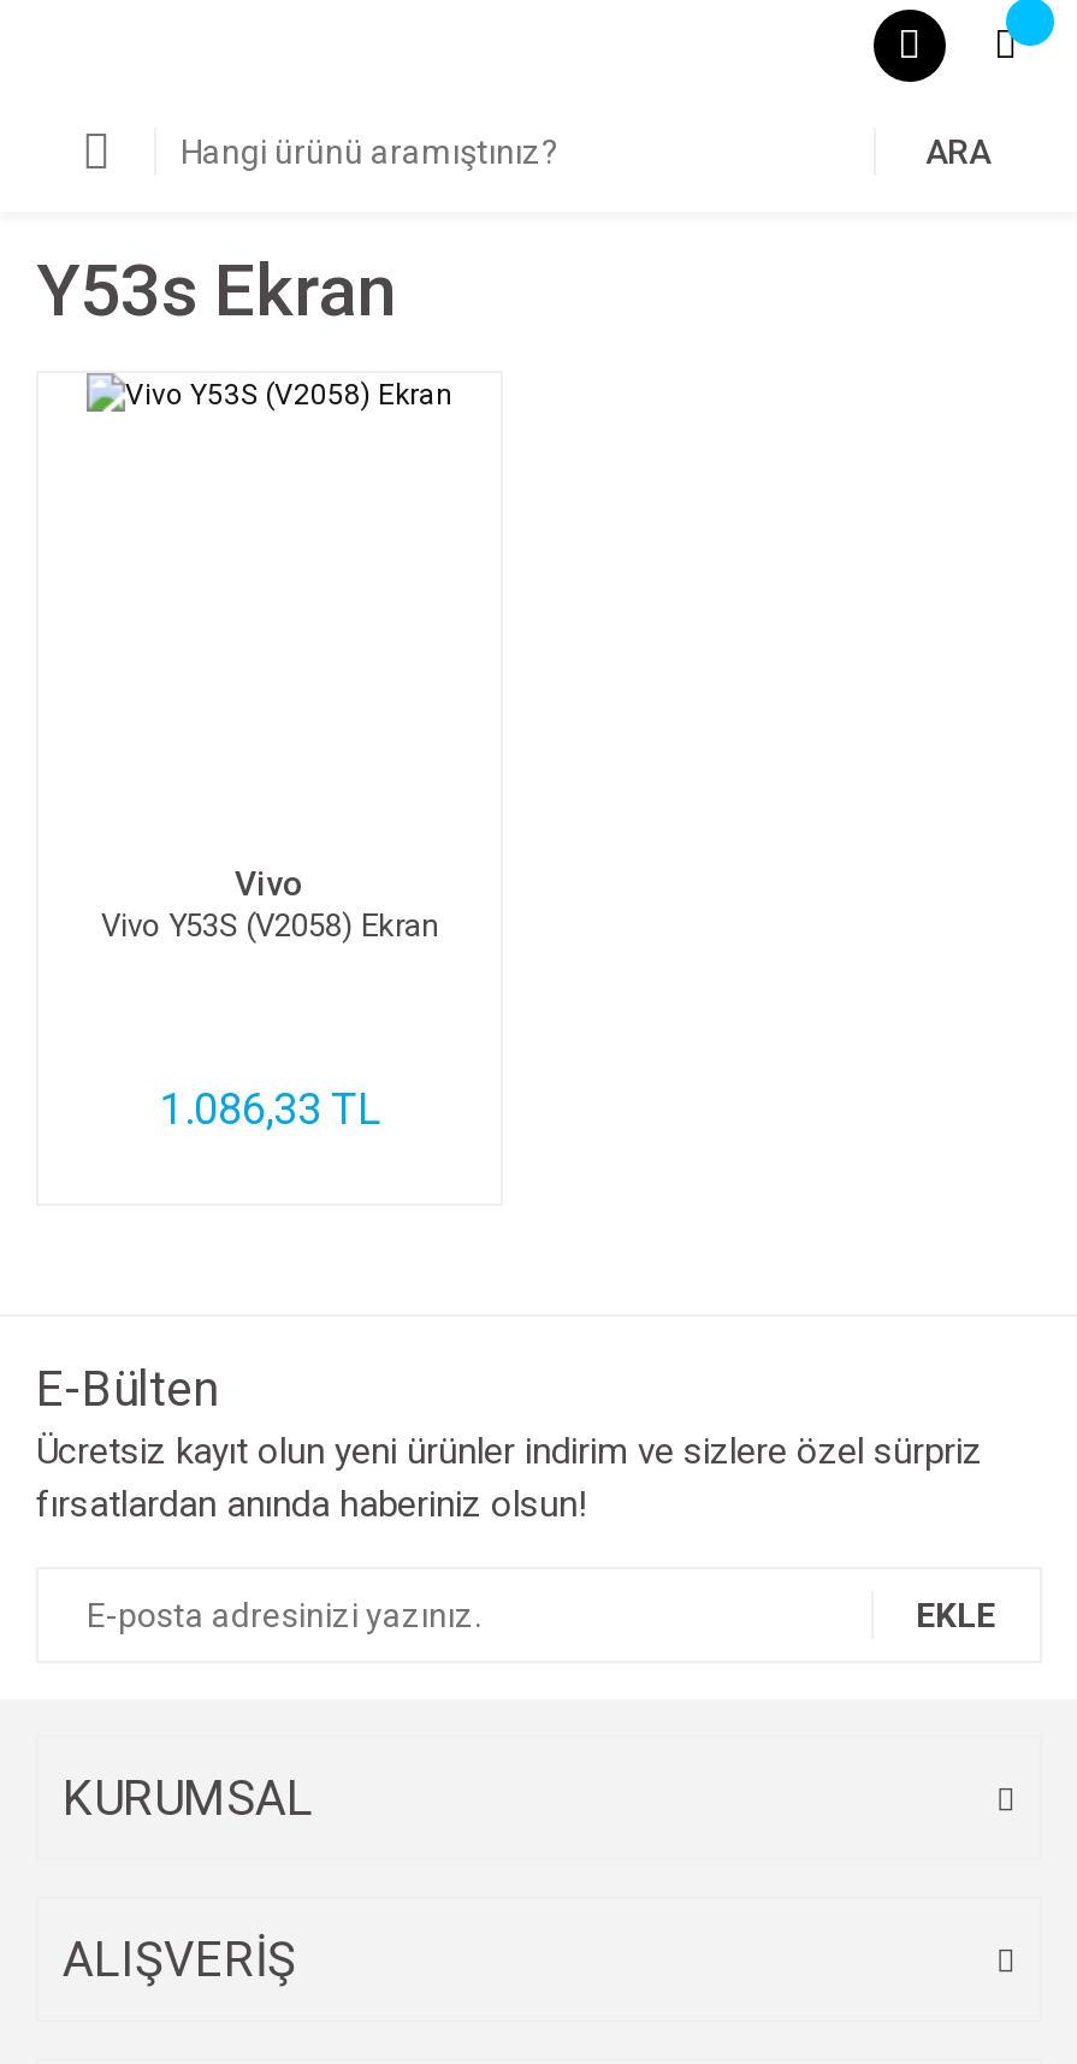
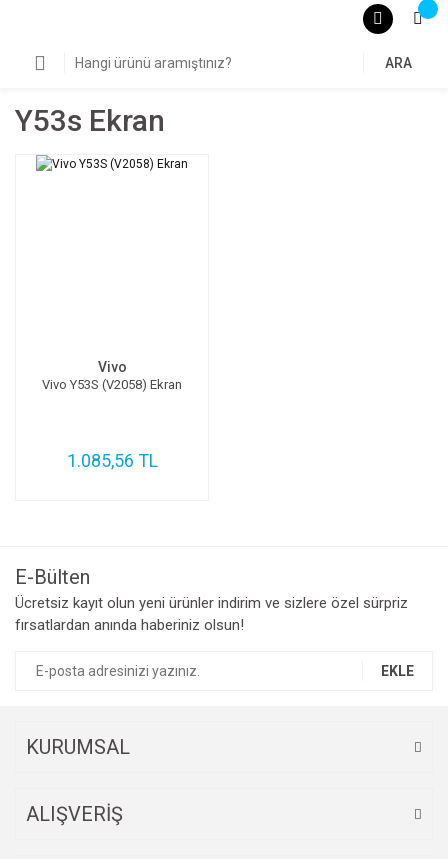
[160,1082,379,1132] 1.086,33 TL -> [66,449,157,470] 1.085,56 TL

